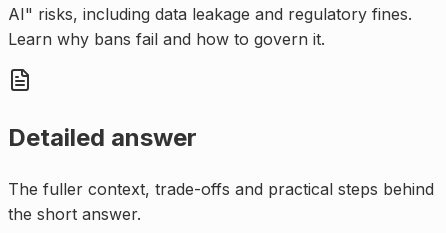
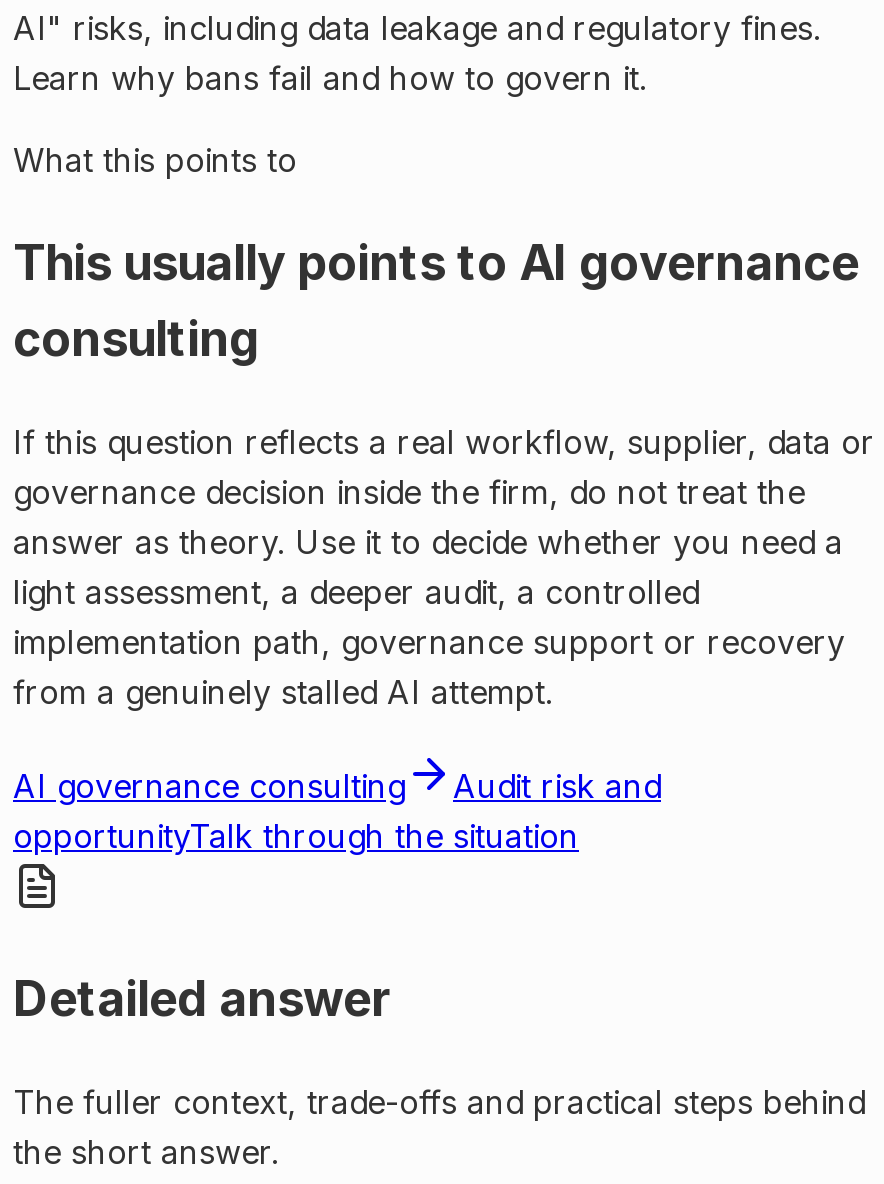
none -> [13,139,875,855] What this points to | This usually points to AI governance | consulting | If this question reflects a real workflow, supplier, data or | governance decision inside the firm, do not treat the | answer as theory. Use it to decide whether you need a | light assessment, a deeper audit, a controlled | implementation path, governance support or recovery | from a genuinely stalled AI attempt. | AI governance consulting | Audit risk and | opportunityTalk through the situation

